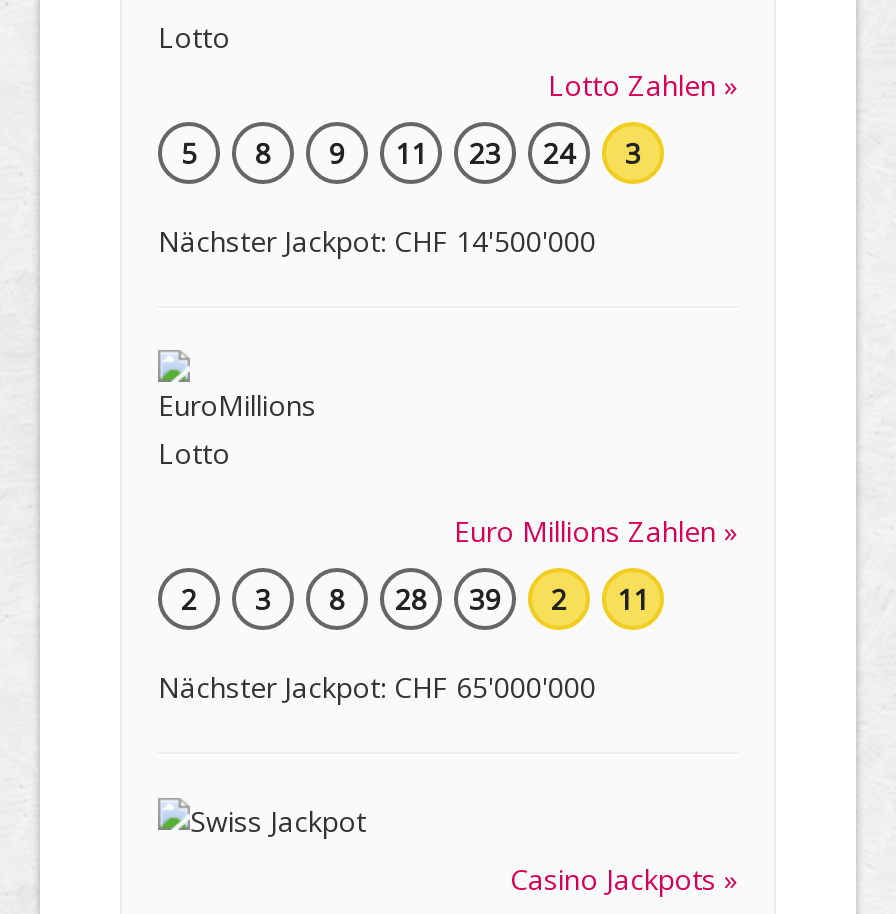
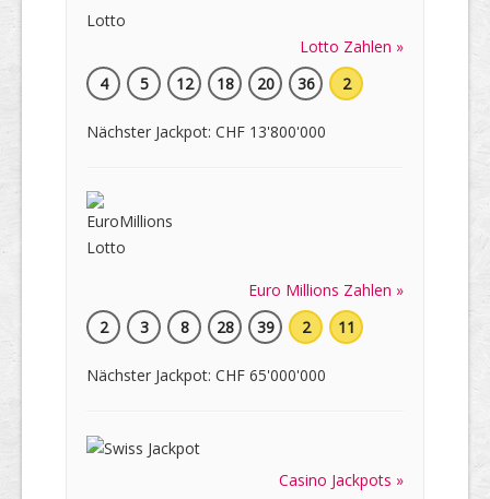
[255,134,641,172] 8 | 9 | 11 | 23 | 24 | 3 -> [176,73,351,94] 12 | 18 | 20 | 36 | 2
none -> [99,73,108,94] 4
[158,222,596,260] Nächster Jackpot: CHF 14'500'000 -> [86,121,326,142] Nächster Jackpot: CHF 13'800'000

